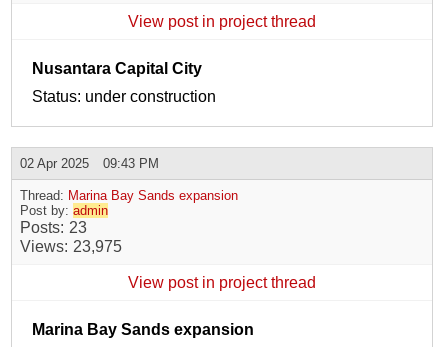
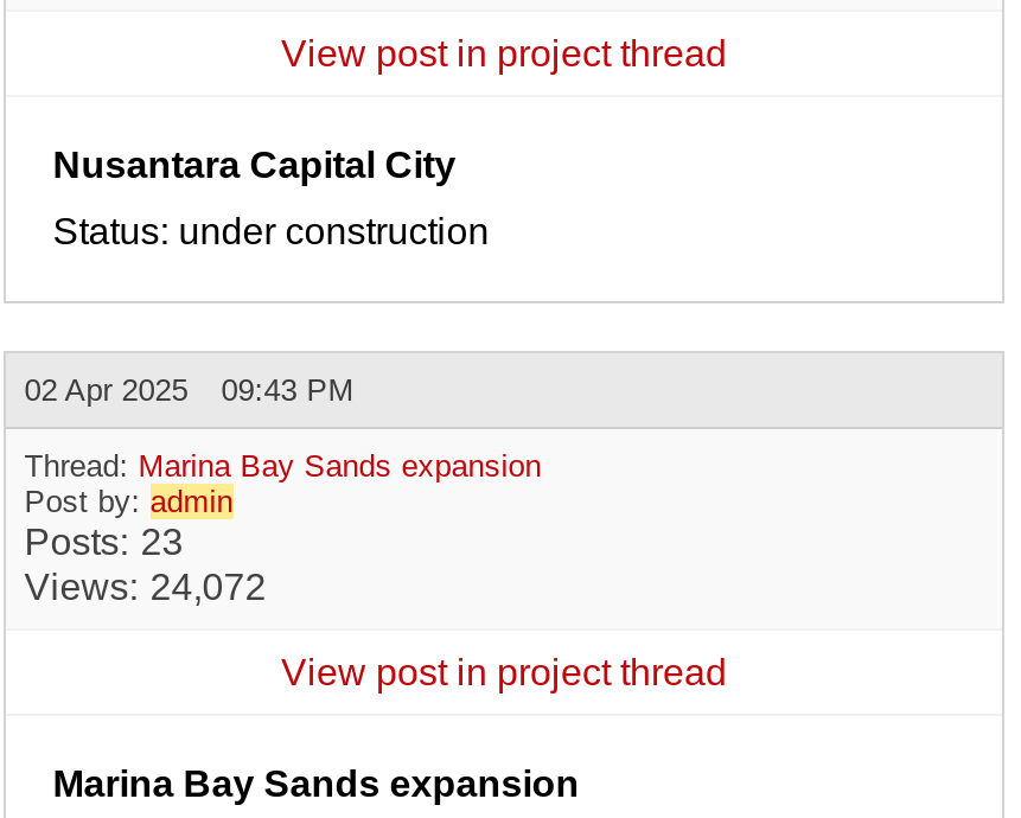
[20,238,122,255] Views 23,975 -> [24,567,266,608] Views 24,072

